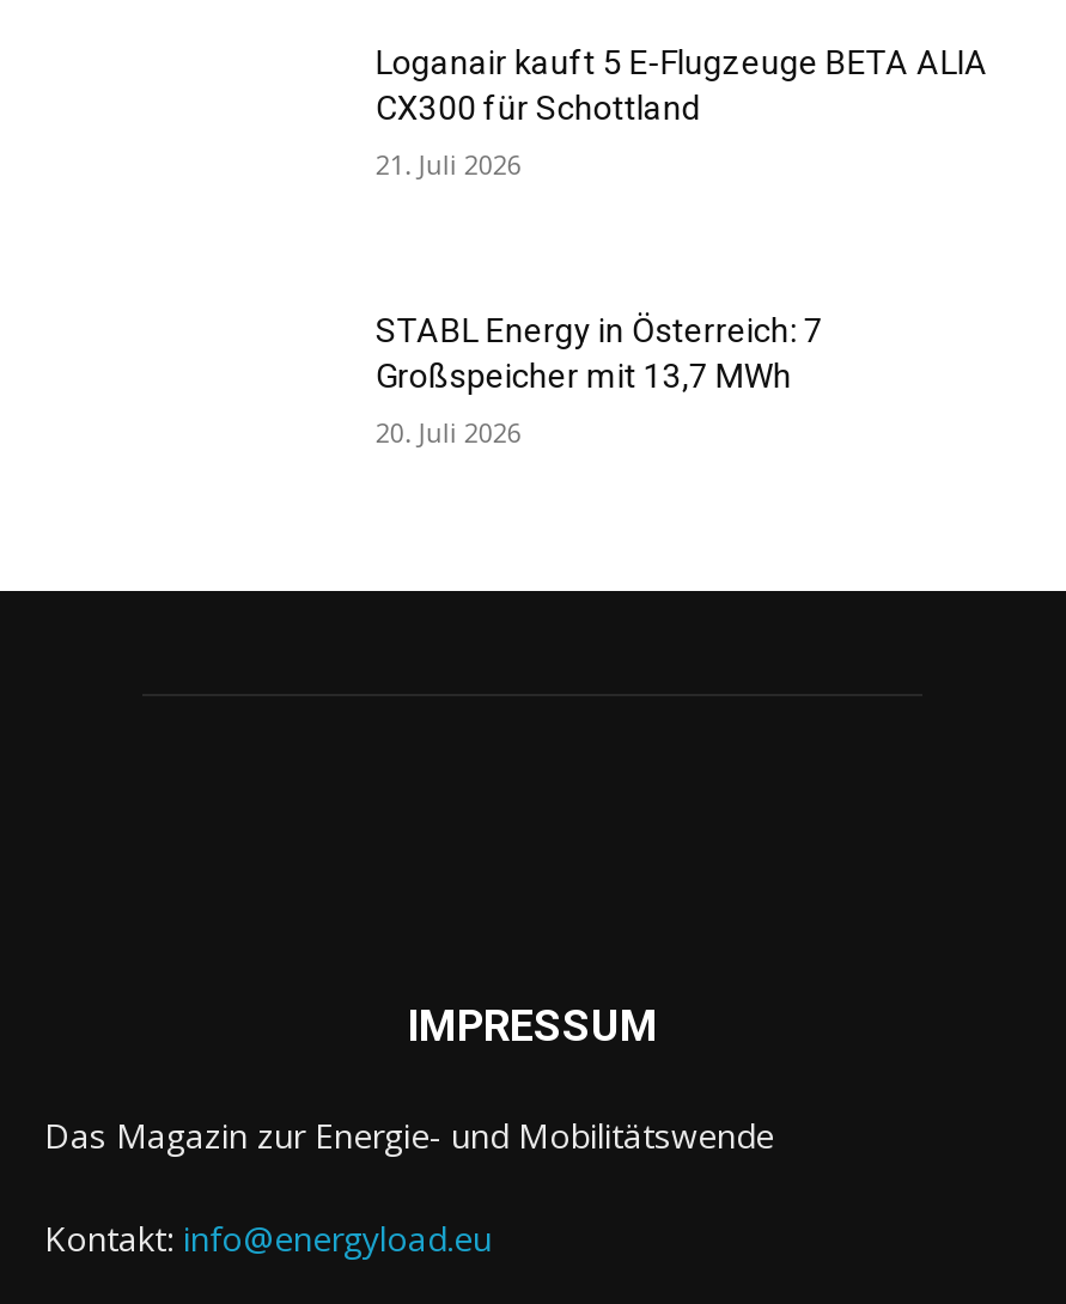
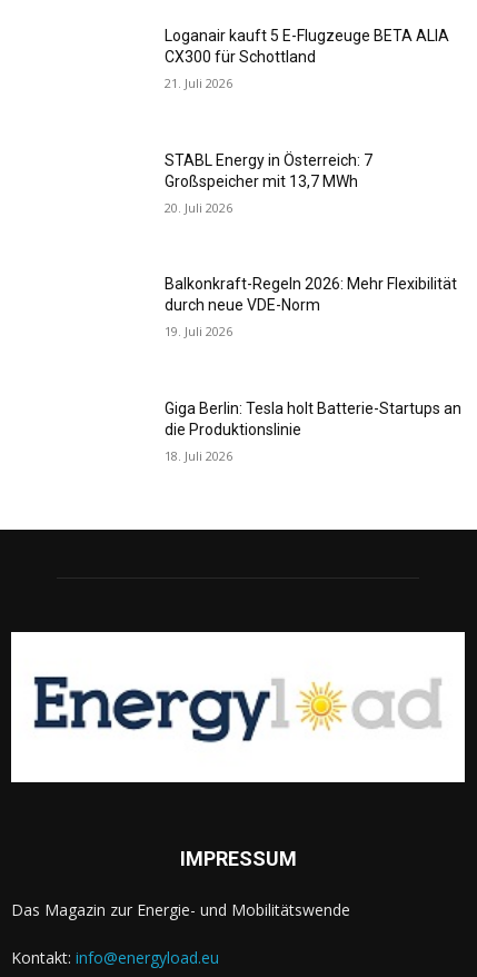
none -> [10,631,466,783] [image]
none -> [165,275,457,340] Balkonkraft-Regeln 2026: Mehr Flexibilität | durch neue VDE-Norm | 19. Juli 2026
none -> [165,399,462,464] Giga Berlin: Tesla holt Batterie-Startups an | die Produktionslinie | 18. Juli 2026

